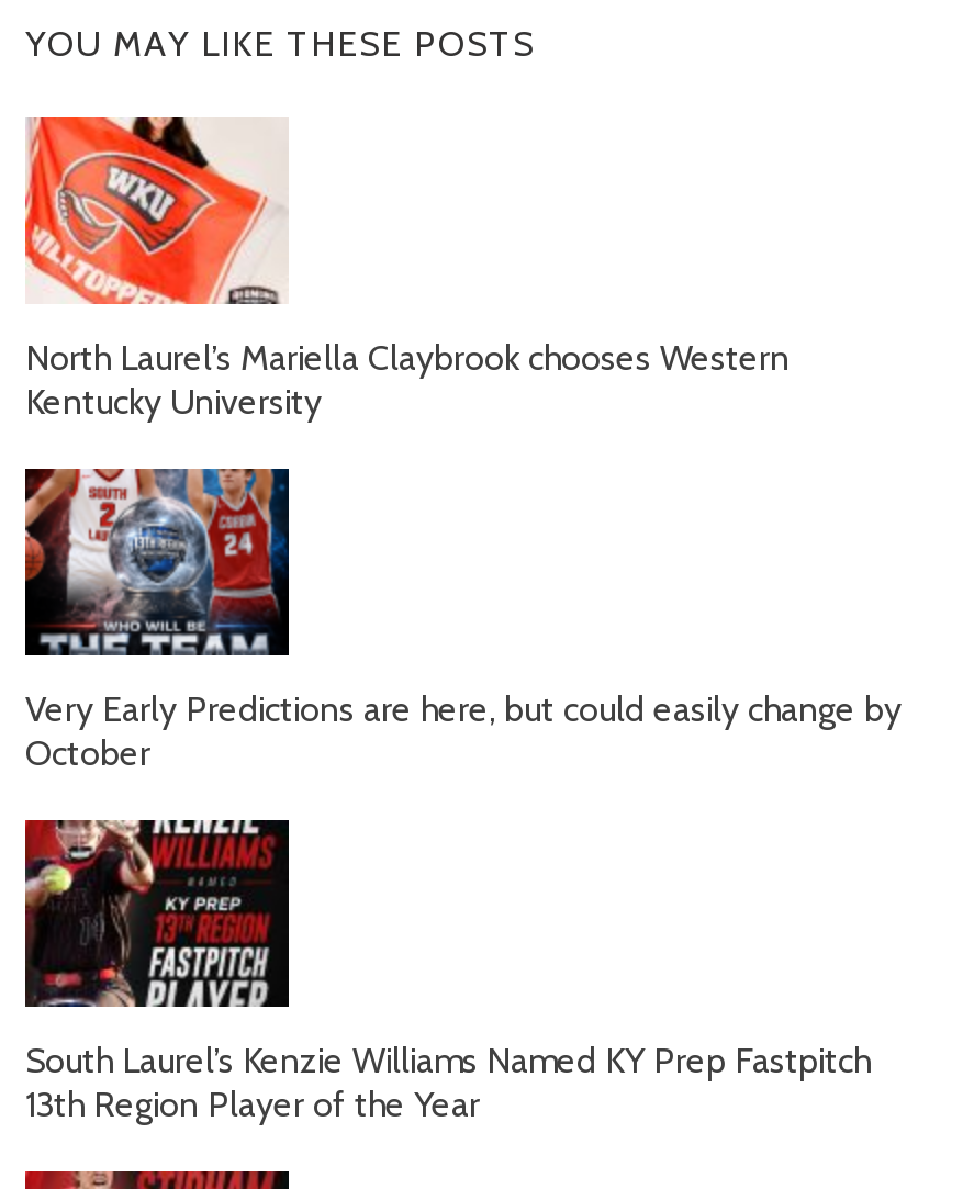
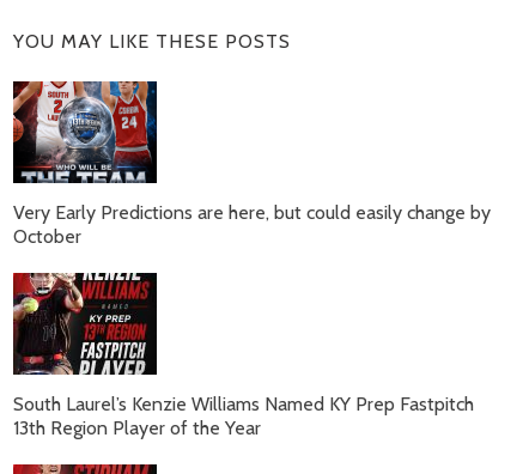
[23,115,790,424] [image] | North Laurel’s Mariella Claybrook chooses Western | Kentucky University -> none

